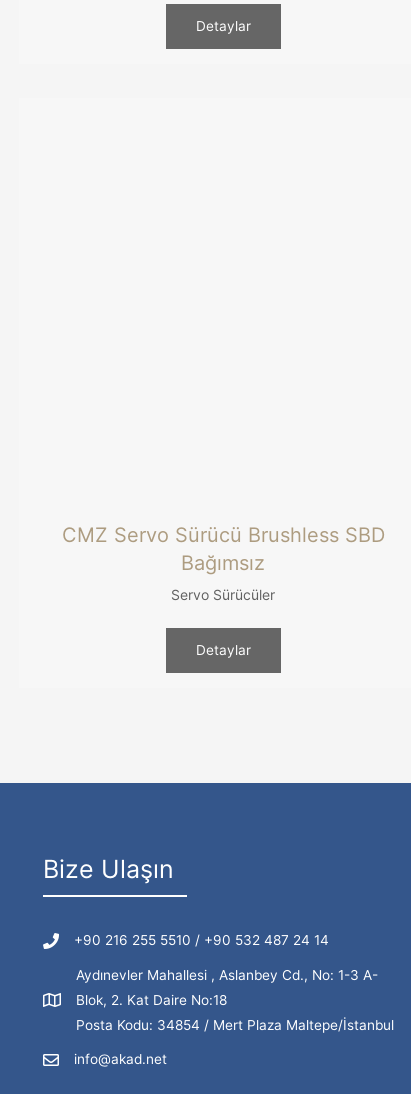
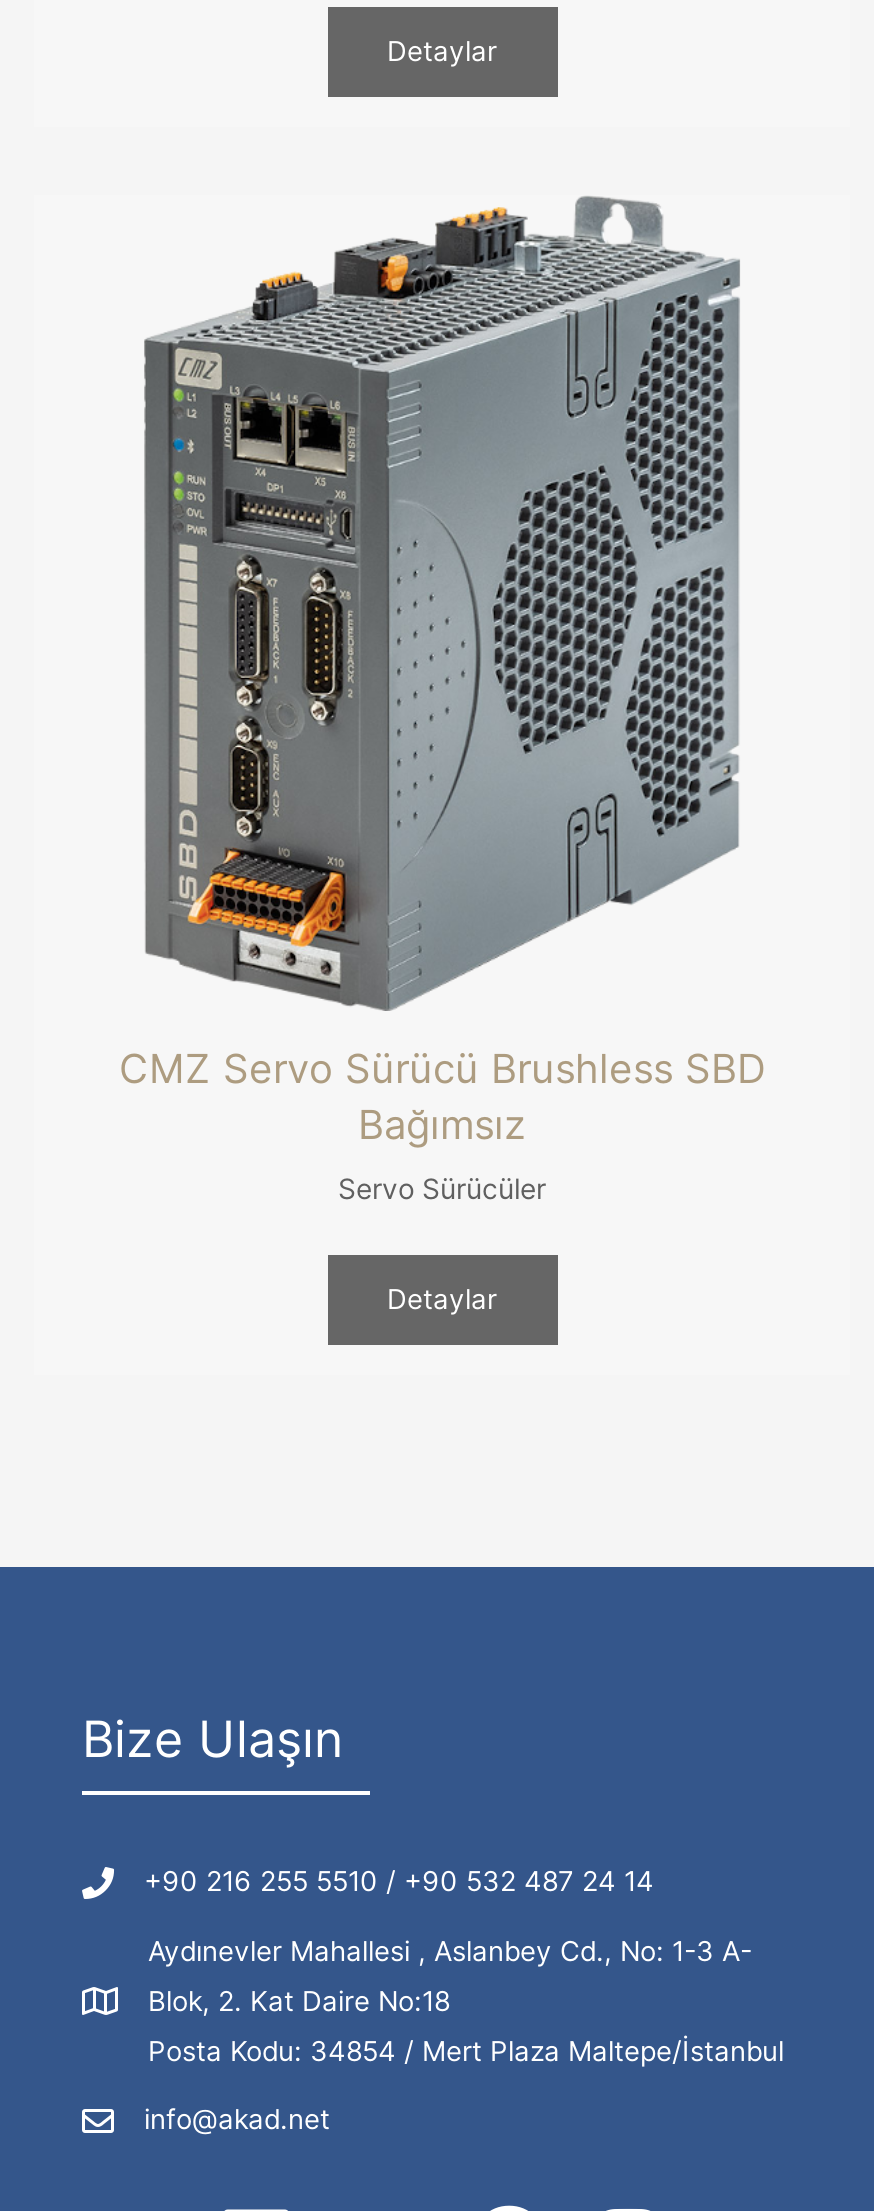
none -> [142,194,742,1014] [image]

